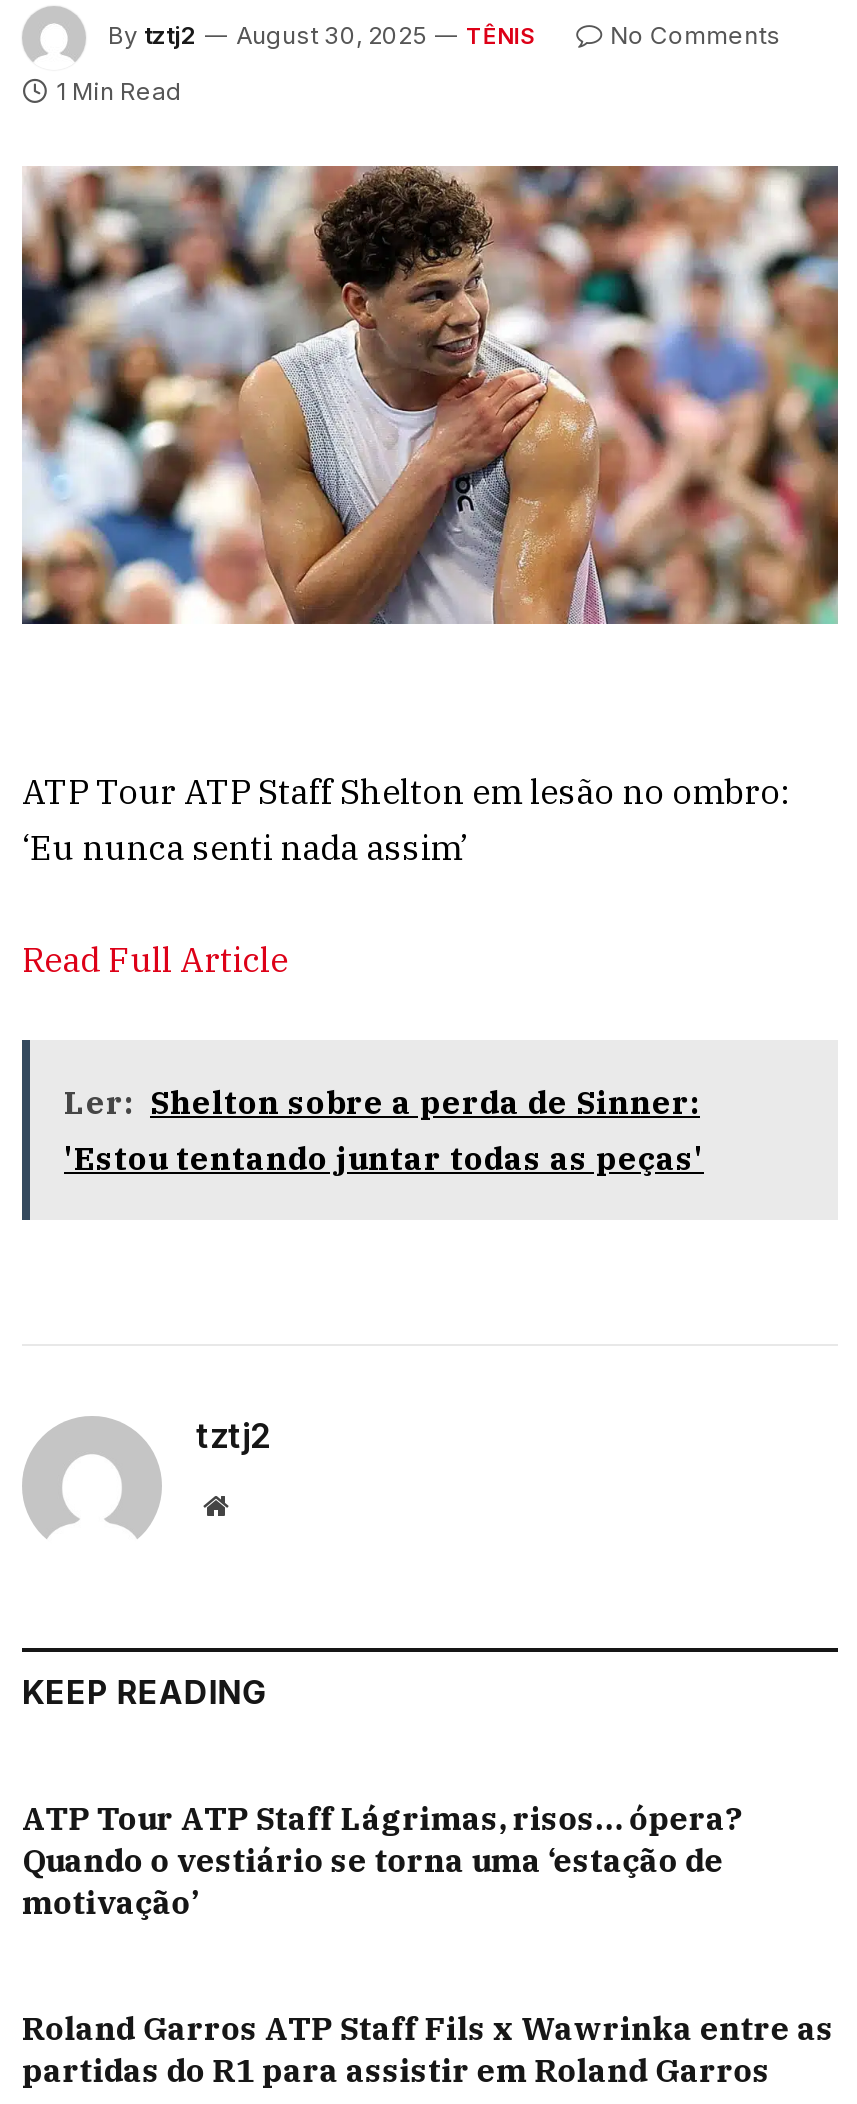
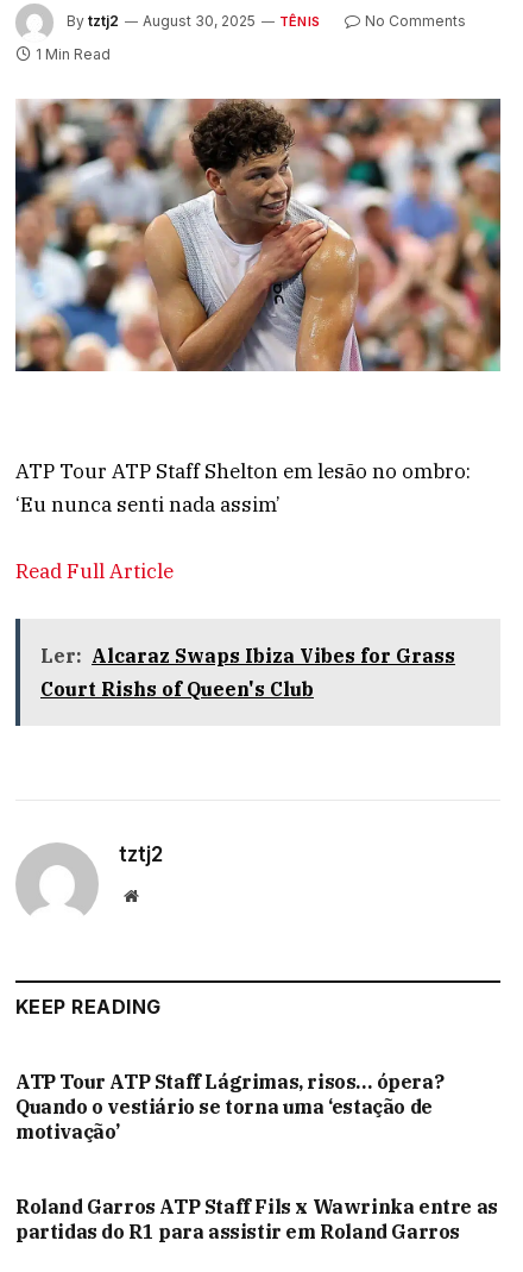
[64,1082,704,1178] Ler: Shelton sobre a perda de Sinner: | 'Estou tentando juntar todas as peças' -> [40,643,455,701] Ler: Alcaraz Swaps Ibiza Vibes for Grass | Court Rishs of Queen's Club

